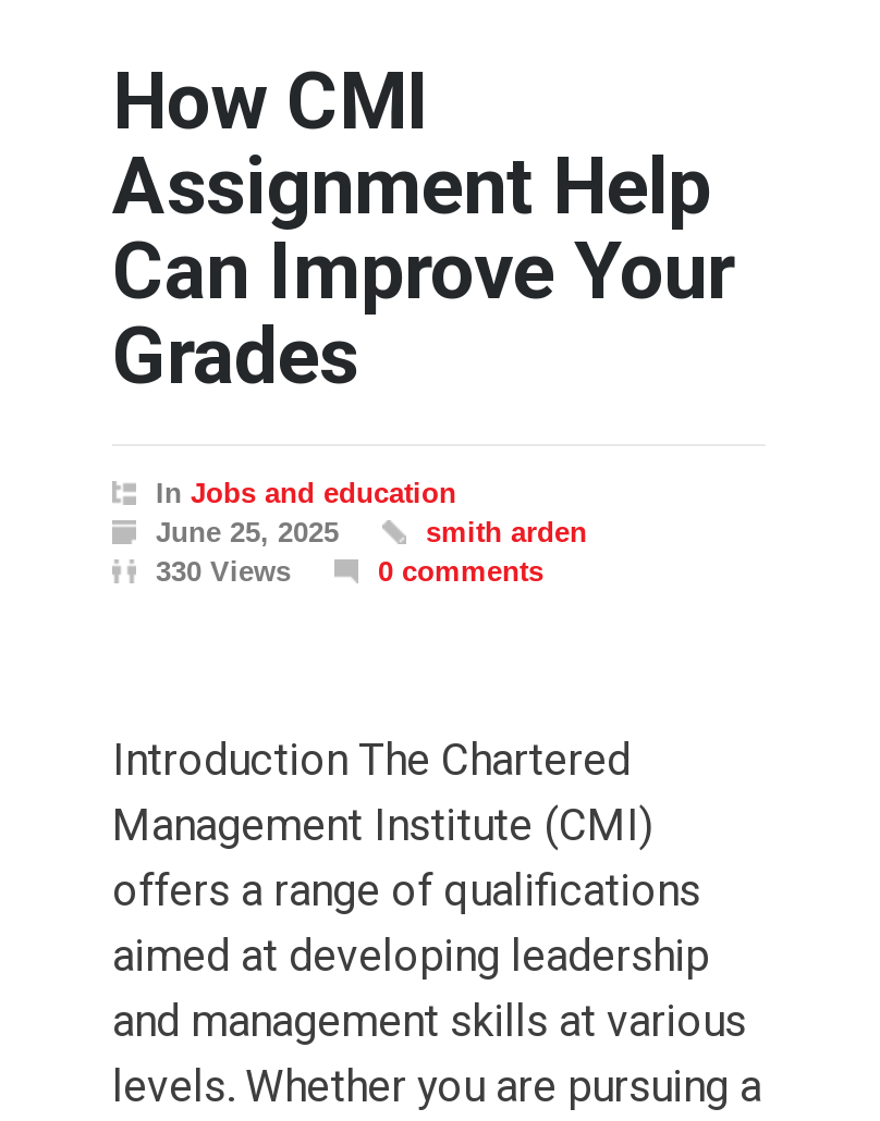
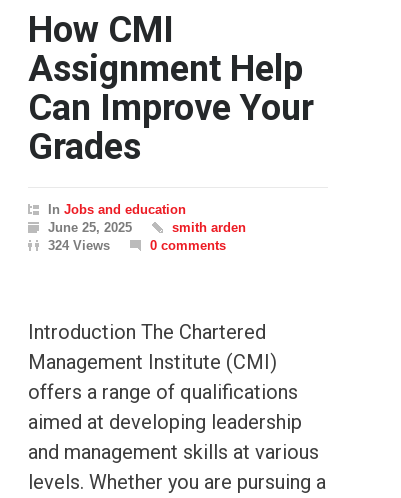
[156,555,291,588] 330 Views -> [48,238,110,253] 324 Views

